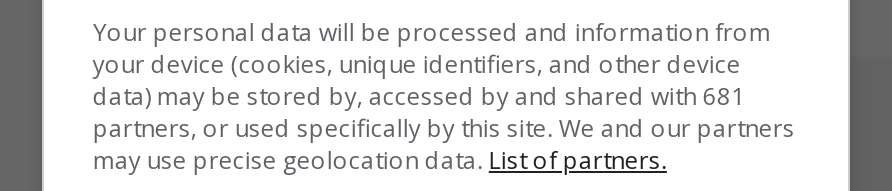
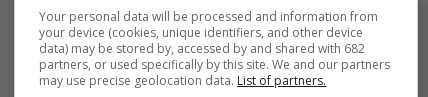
[93,78,745,112] data) may be stored by, accessed by and shared with 681 -> [39,40,365,57] data) may be stored by, accessed by and shared with 682

